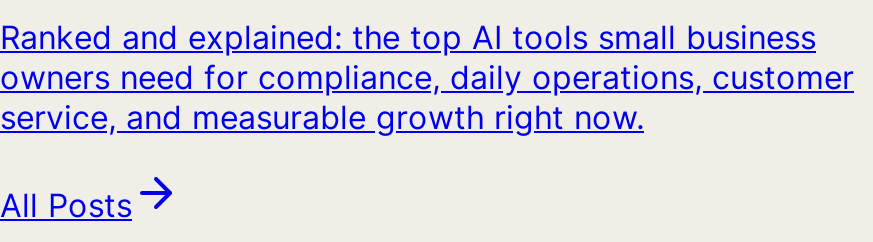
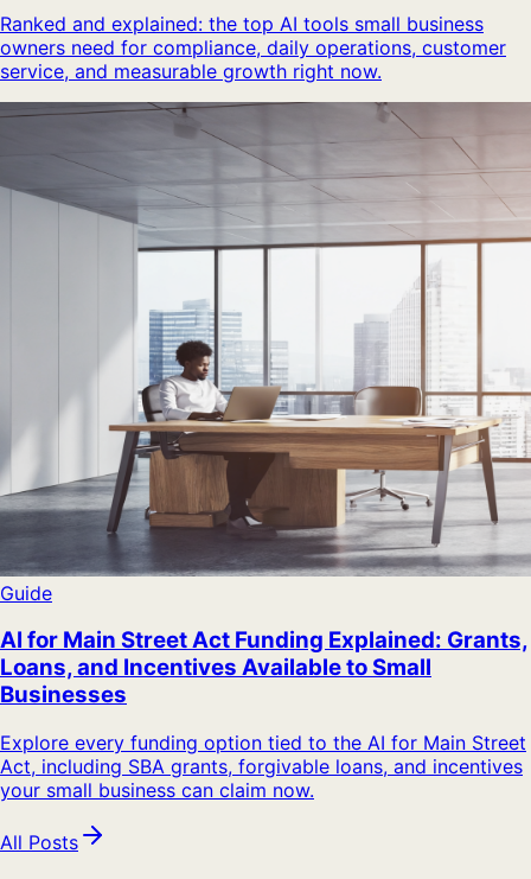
none -> [0,101,529,802] [image] | Guide | AI for Main Street Act Funding Explained: Grants, | Loans, and Incentives Available to Small | Businesses | Explore every funding option tied to the AI for Main Street | Act, including SBA grants, forgivable loans, and incentives | your small business can claim now.

